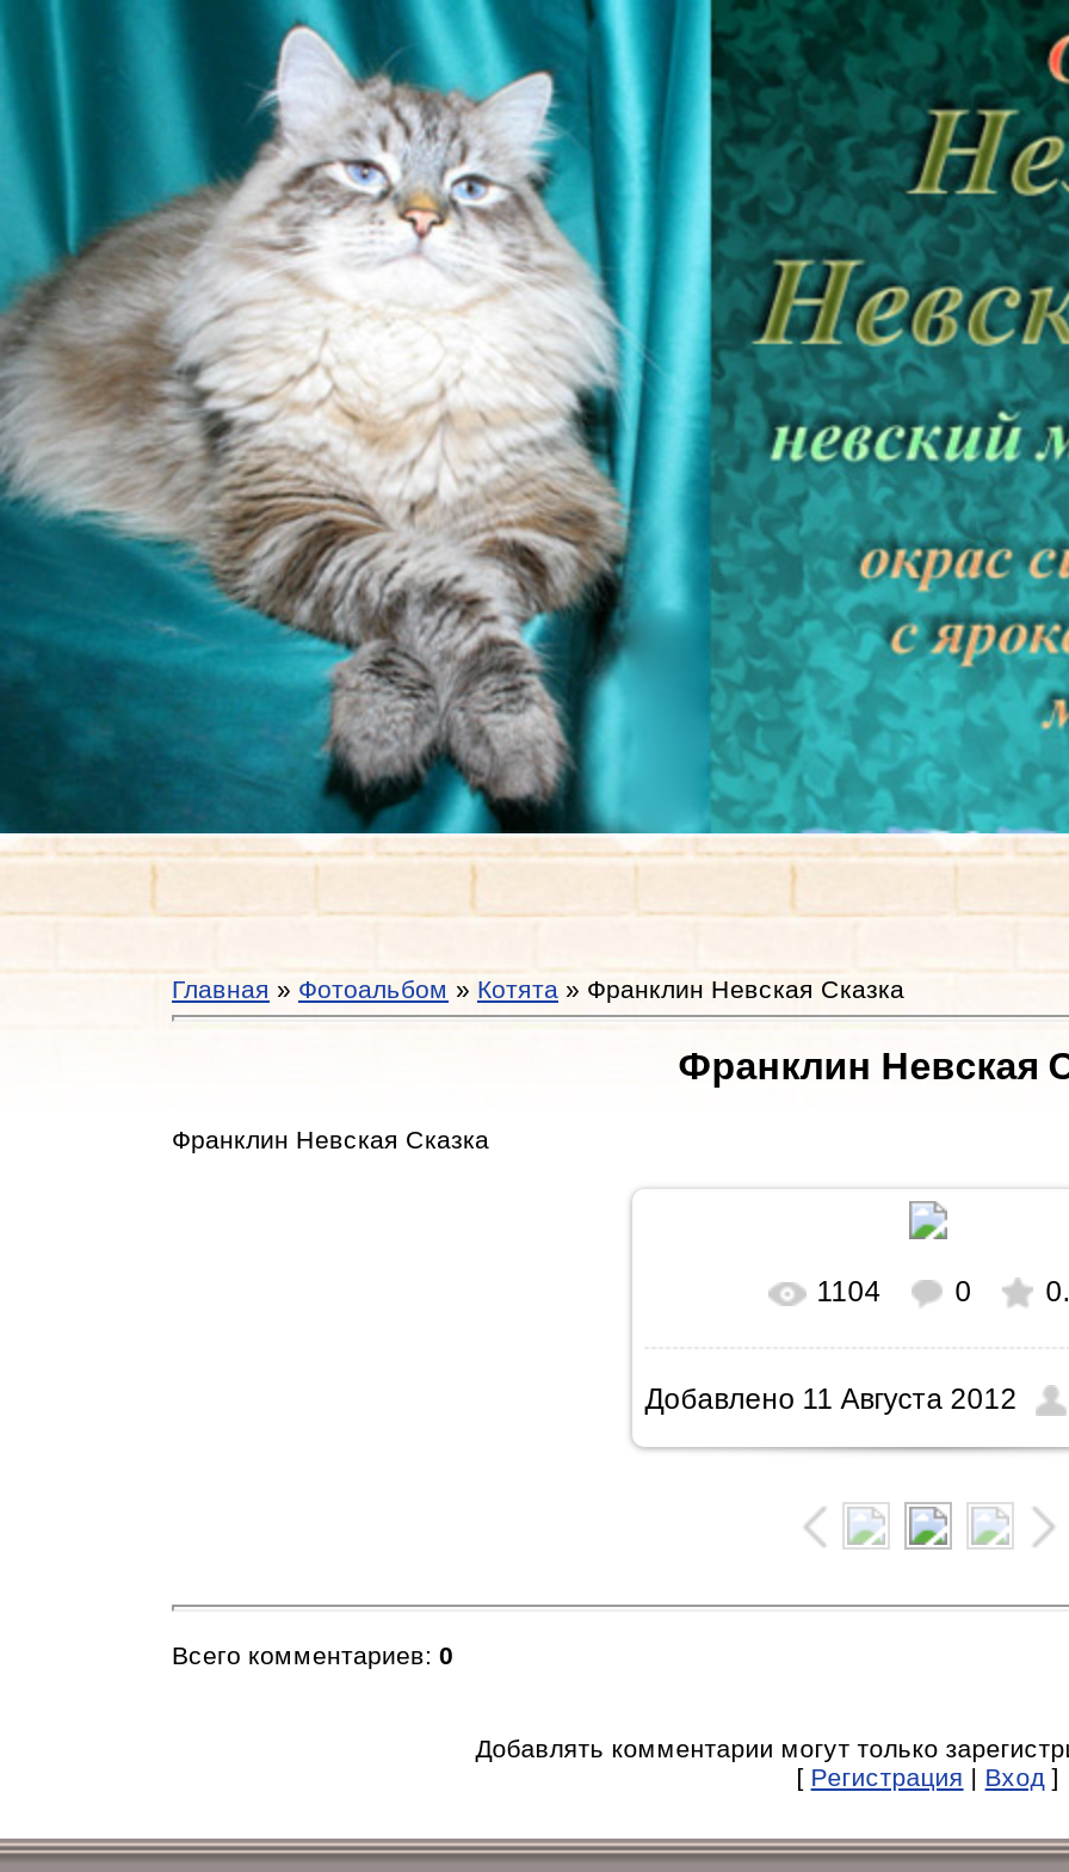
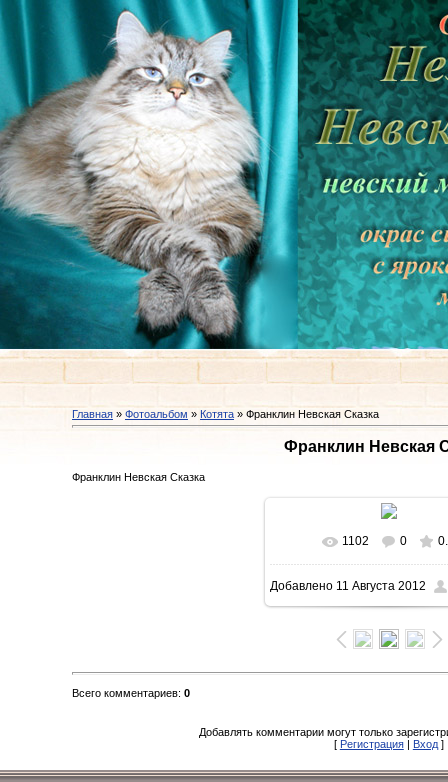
[817,1276,881,1309] 1104 -> [342,534,369,548] 1102

